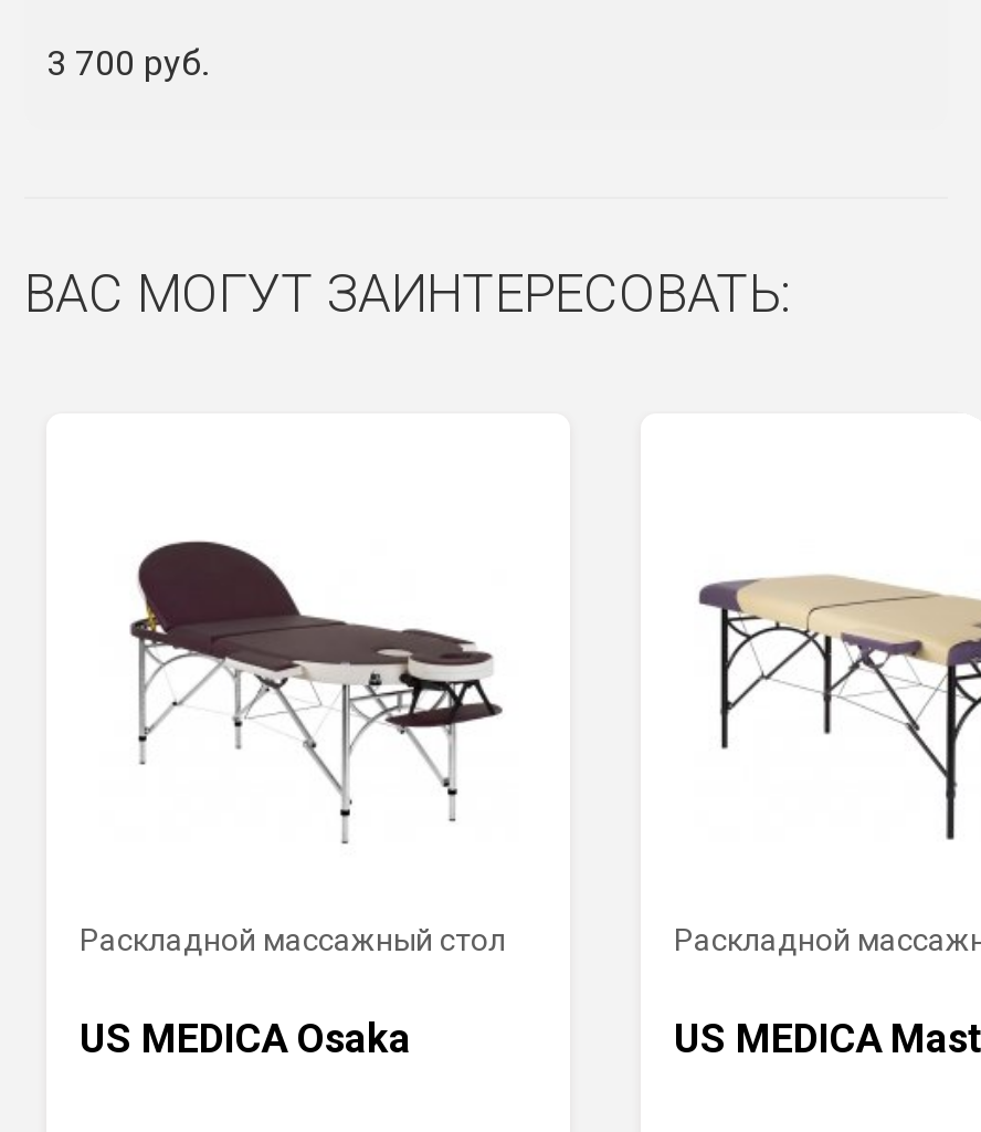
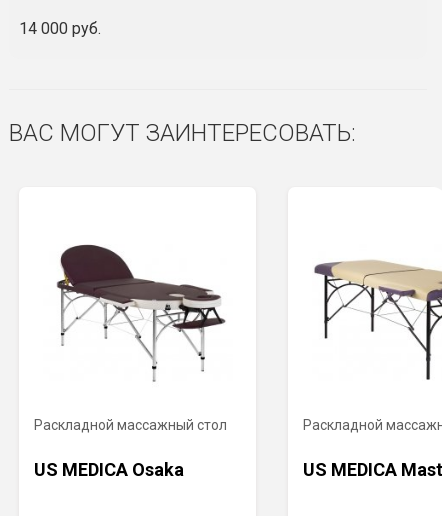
[46,43,208,85] 3 700 руб. -> [19,19,101,38] 14 000 руб.

